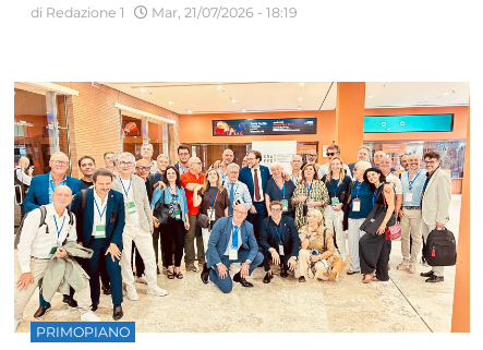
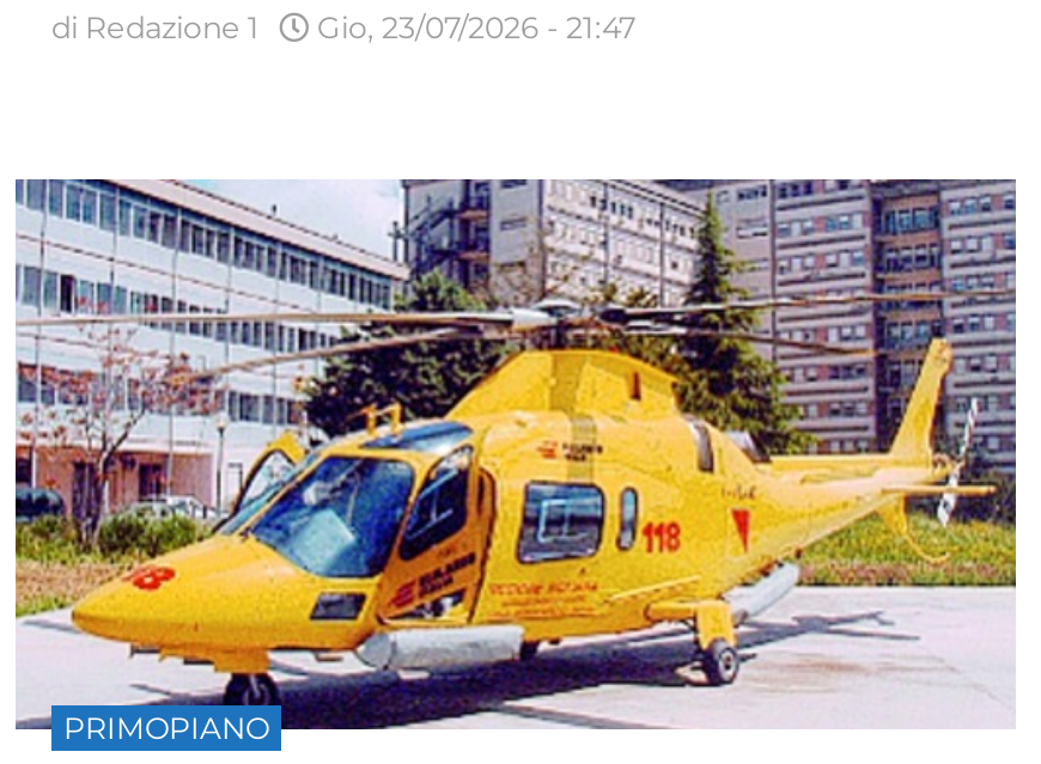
[31,4,298,21] di Redazione 1 Mar, 21/07/2026 - 18:19 -> [51,10,635,46] di Redazione 1 Gio, 23/07/2026 - 21:47
[13,81,471,334] [image] -> [13,177,1018,732] [image]

